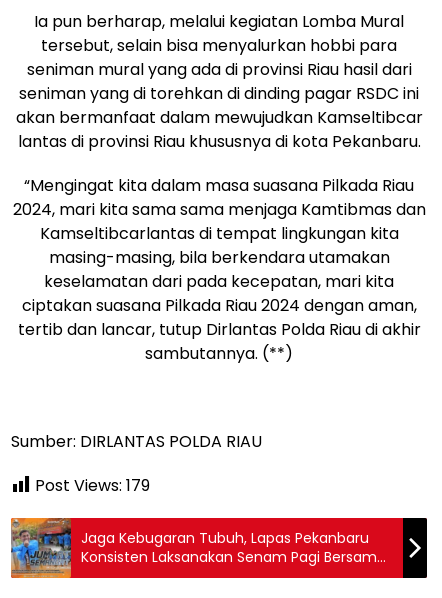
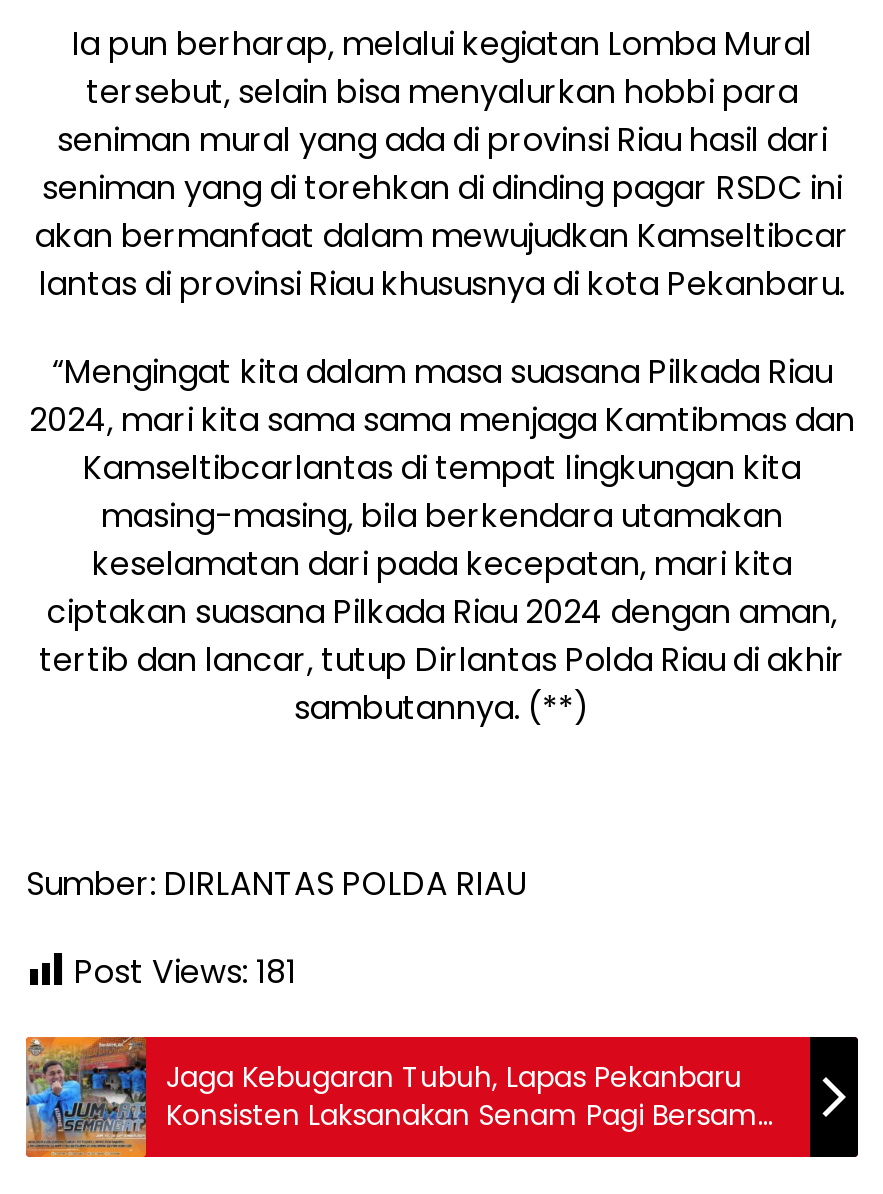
[35,474,150,497] Post Views: 179 -> [74,949,296,995] Post Views: 181

